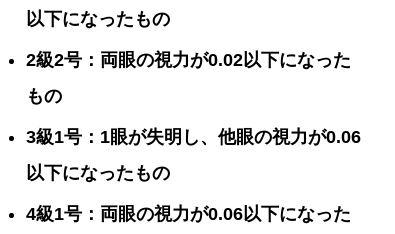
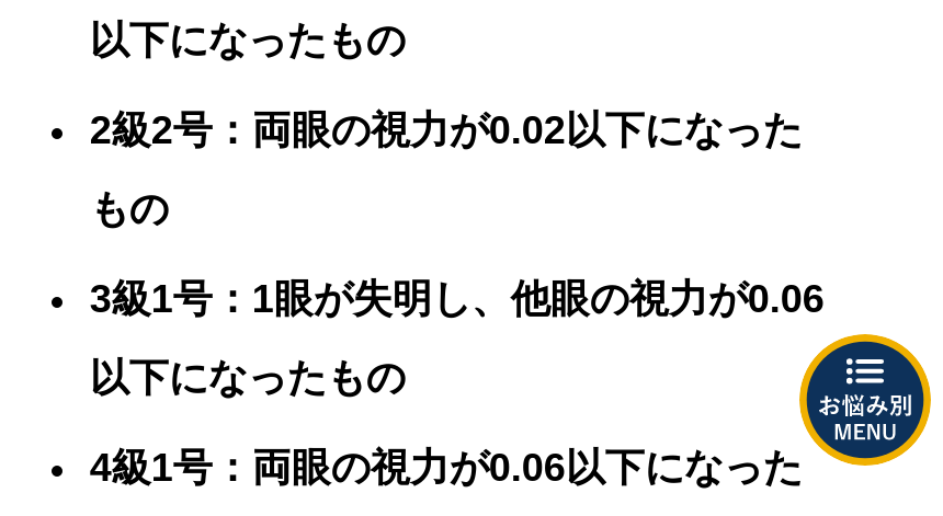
none -> [797,332,933,468] [image]

